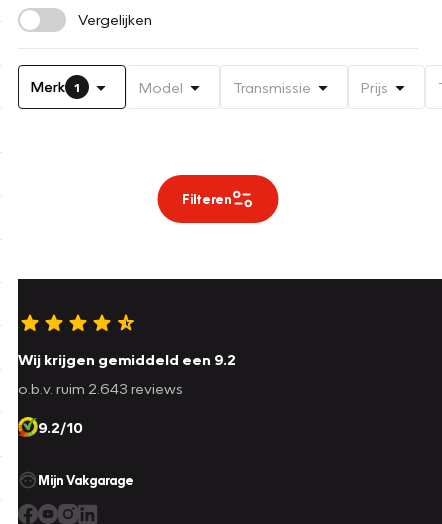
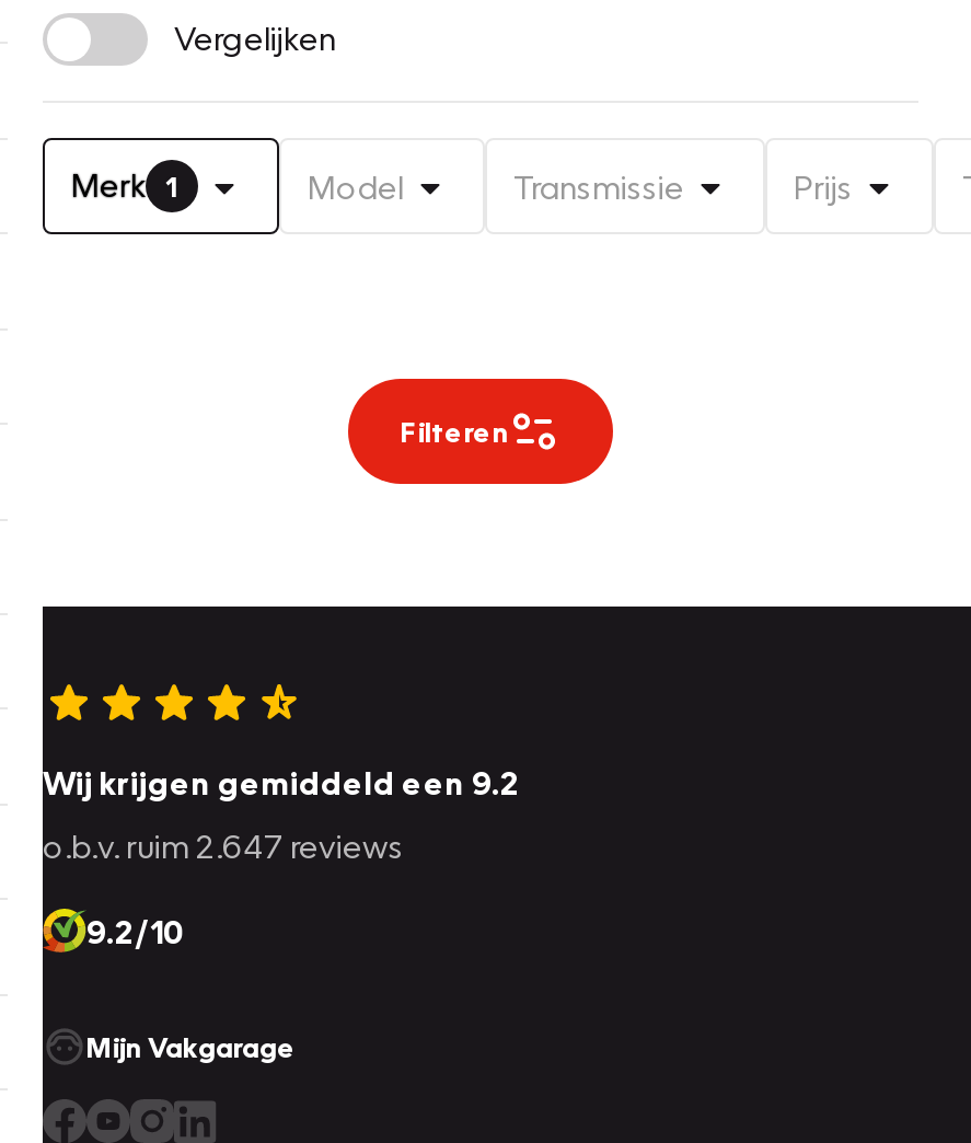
[18,379,183,397] o.b.v. ruim 2.643 reviews -> [43,826,404,865] o.b.v. ruim 2.647 reviews

